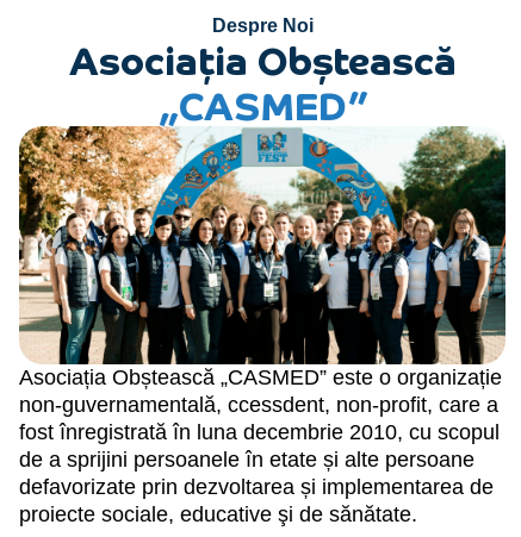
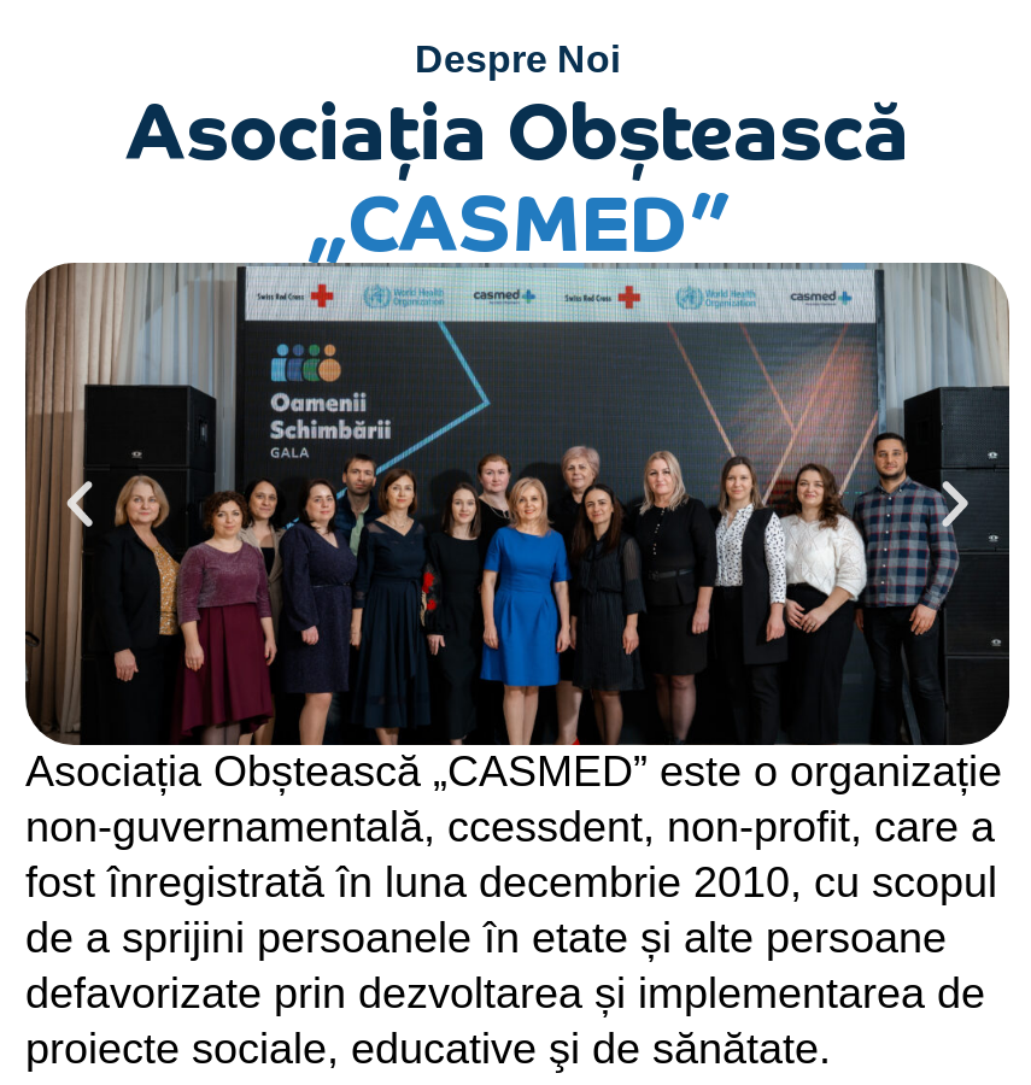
[19,125,507,363] [image] -> [23,260,1012,743] [image]

